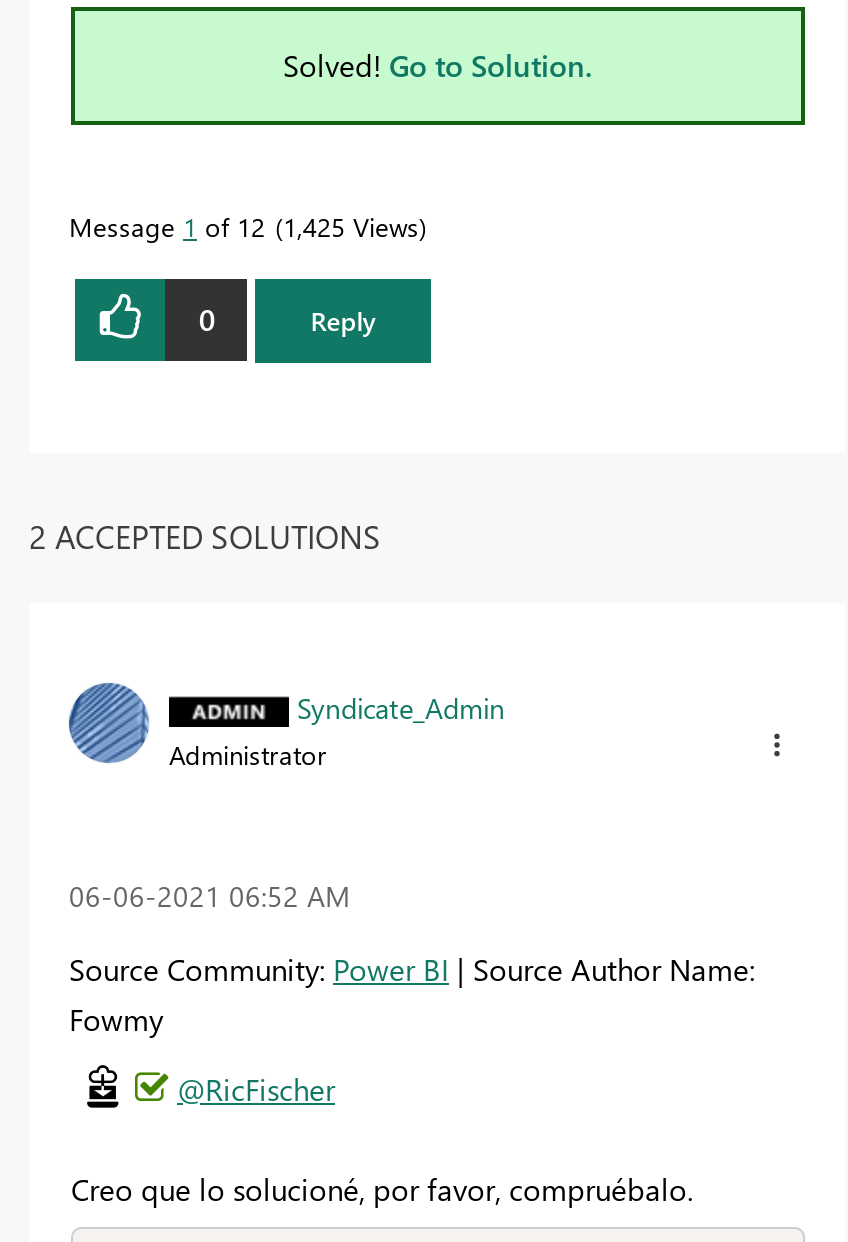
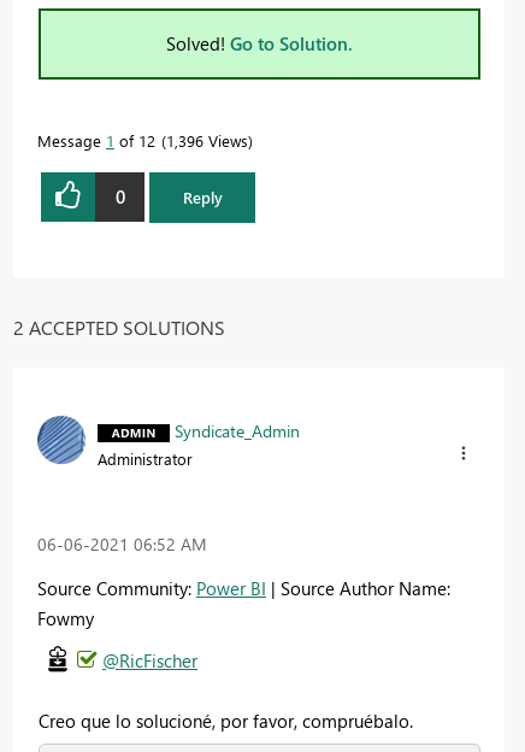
[69,208,419,242] Message 1 of 12 1,425 Views -> [37,130,248,150] Message 1 of 12 1,396 Views

